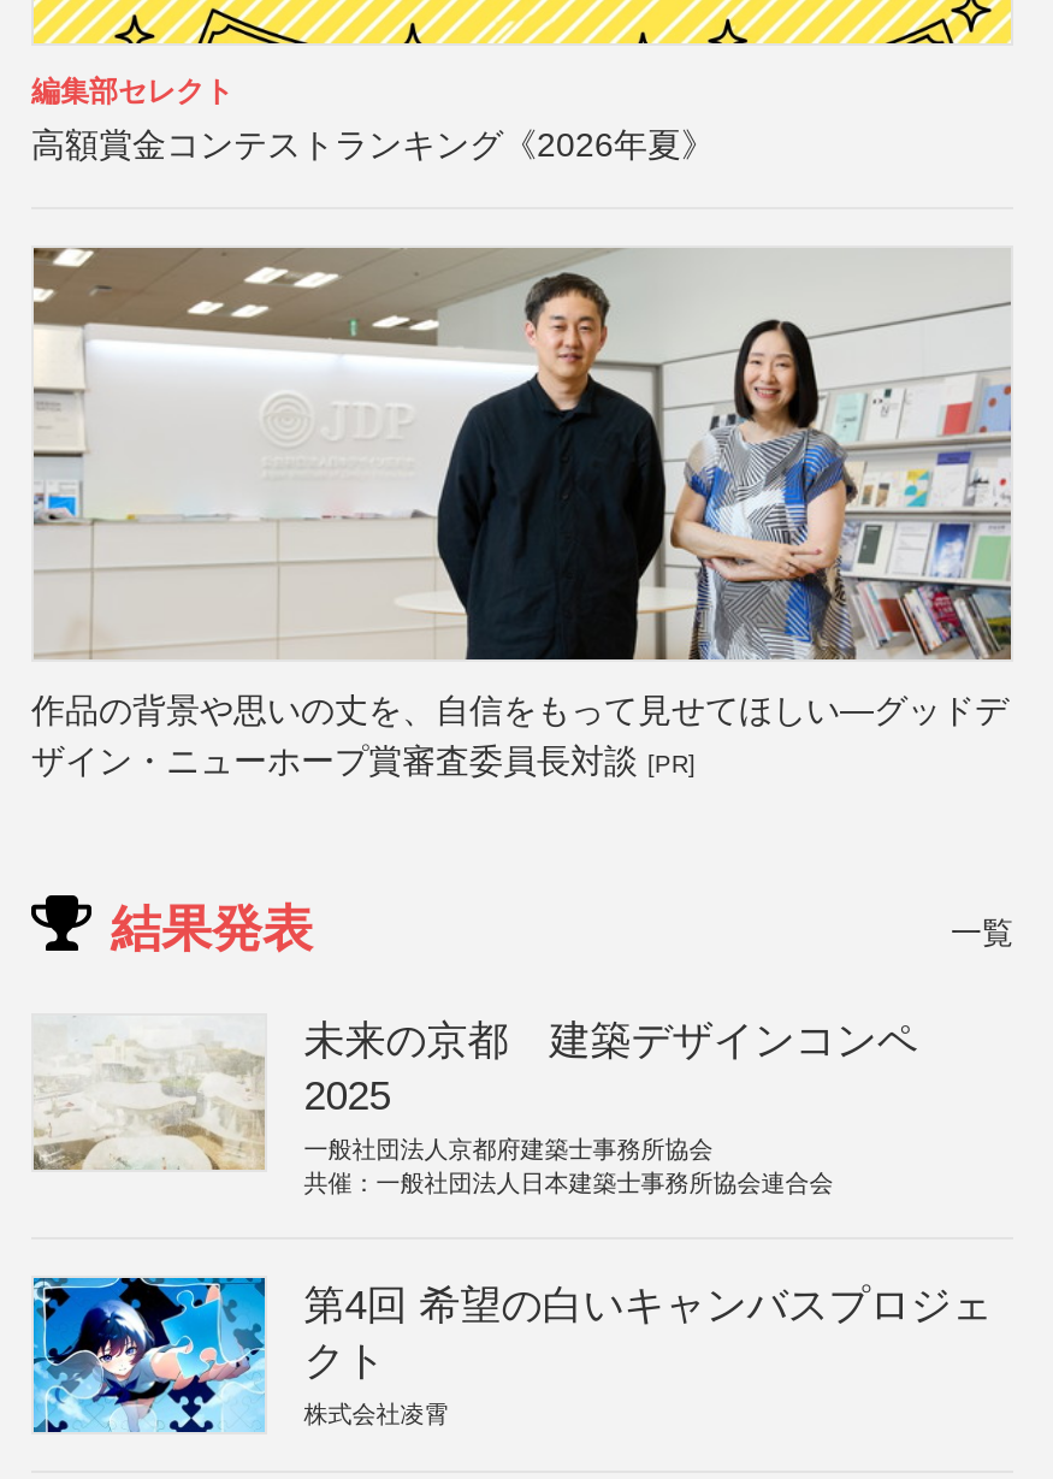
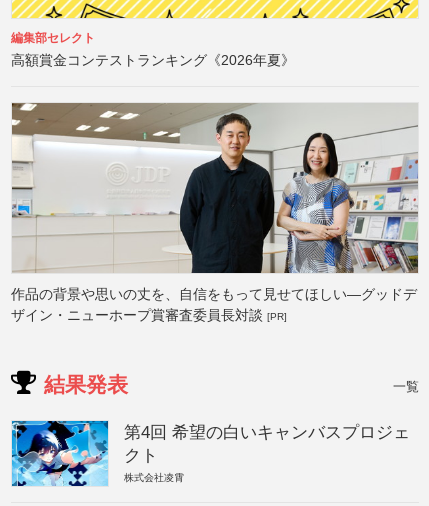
[31,1017,917,1195] [image] | 未来の京都 建築デザインコンペ | 2025 | 一般社団法人京都府建築士事務所協会 | 共催：一般社団法人日本建築士事務所協会連合会 -> none

